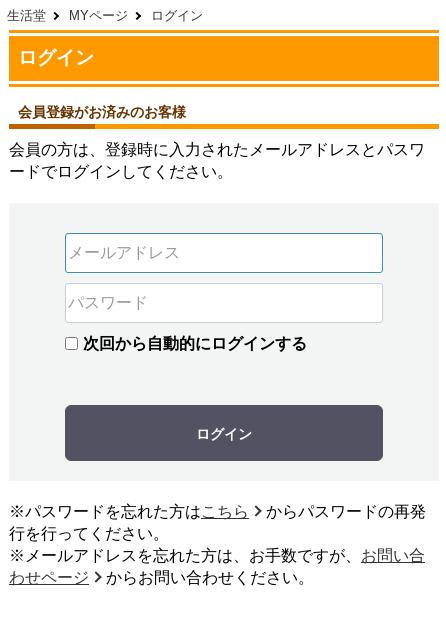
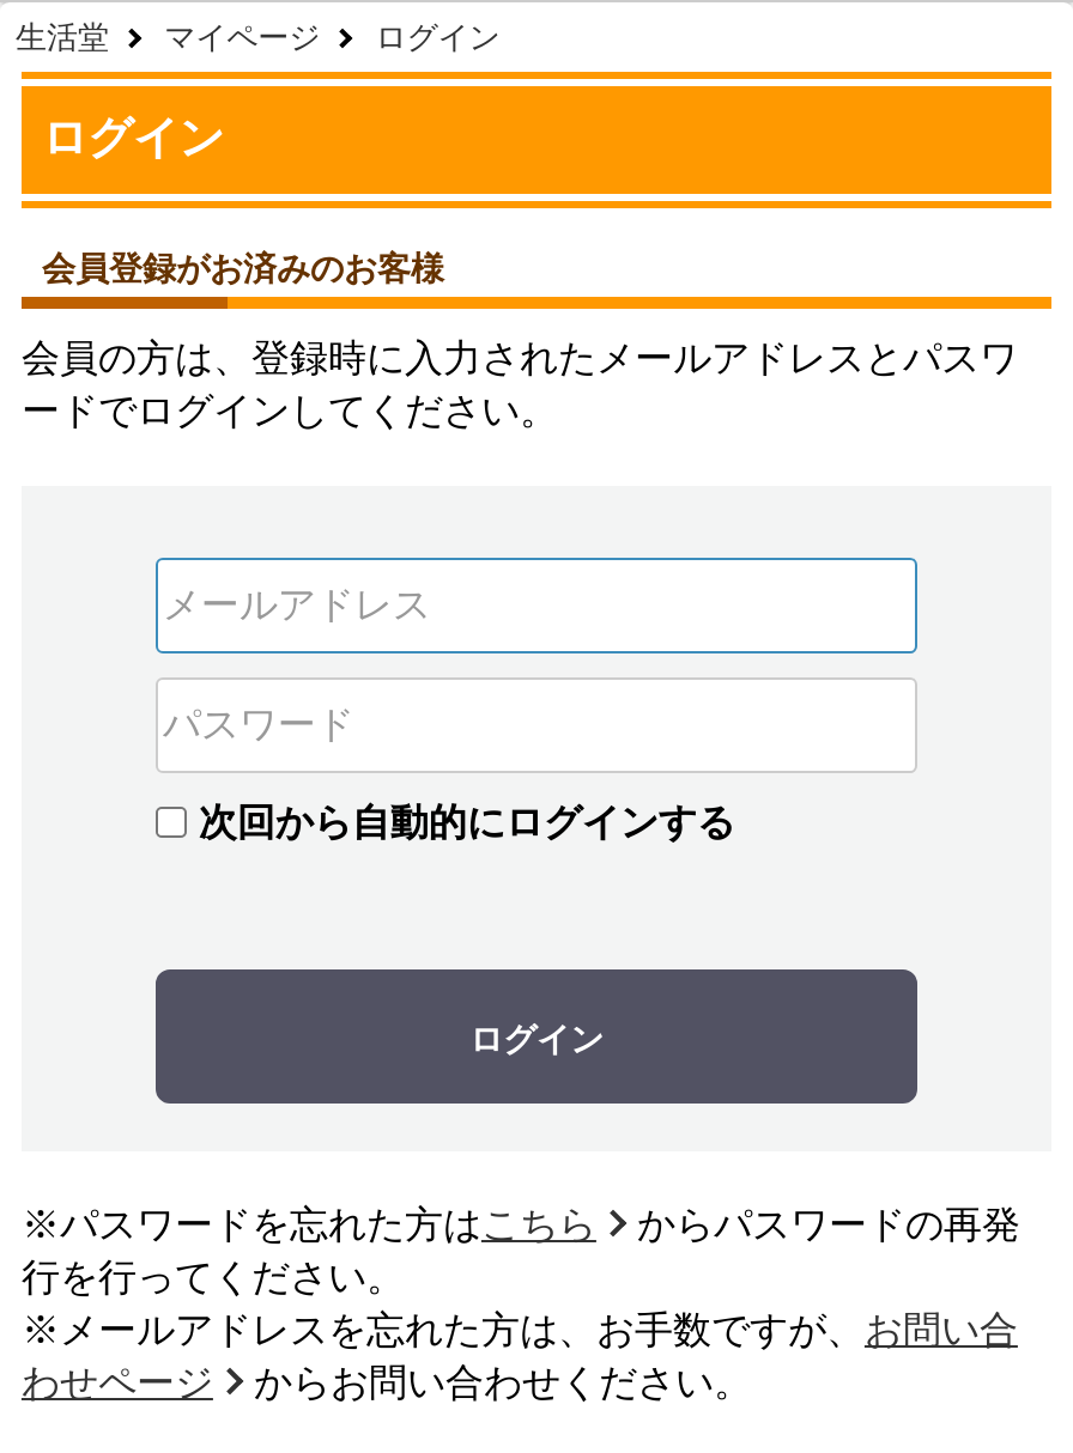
[69,8,128,23] MYページ -> [164,19,320,55] マイページ

